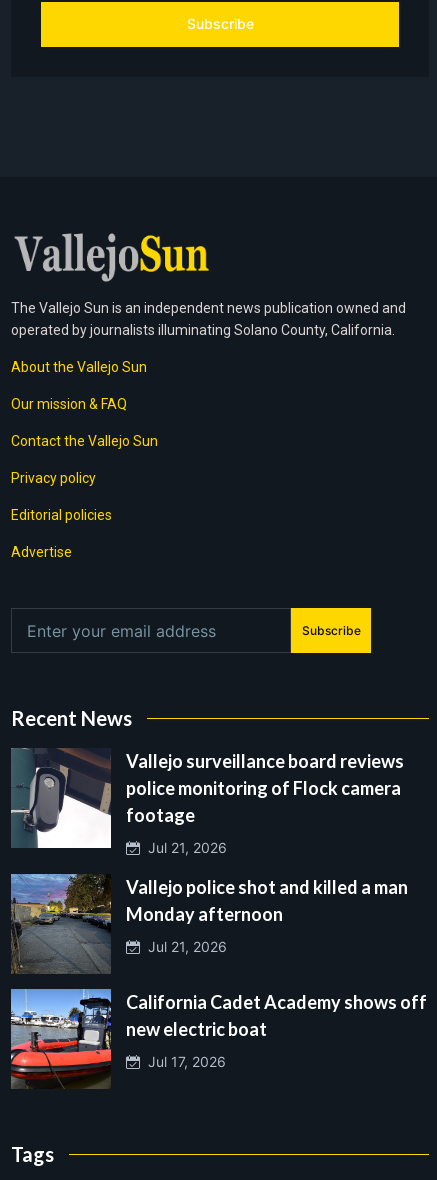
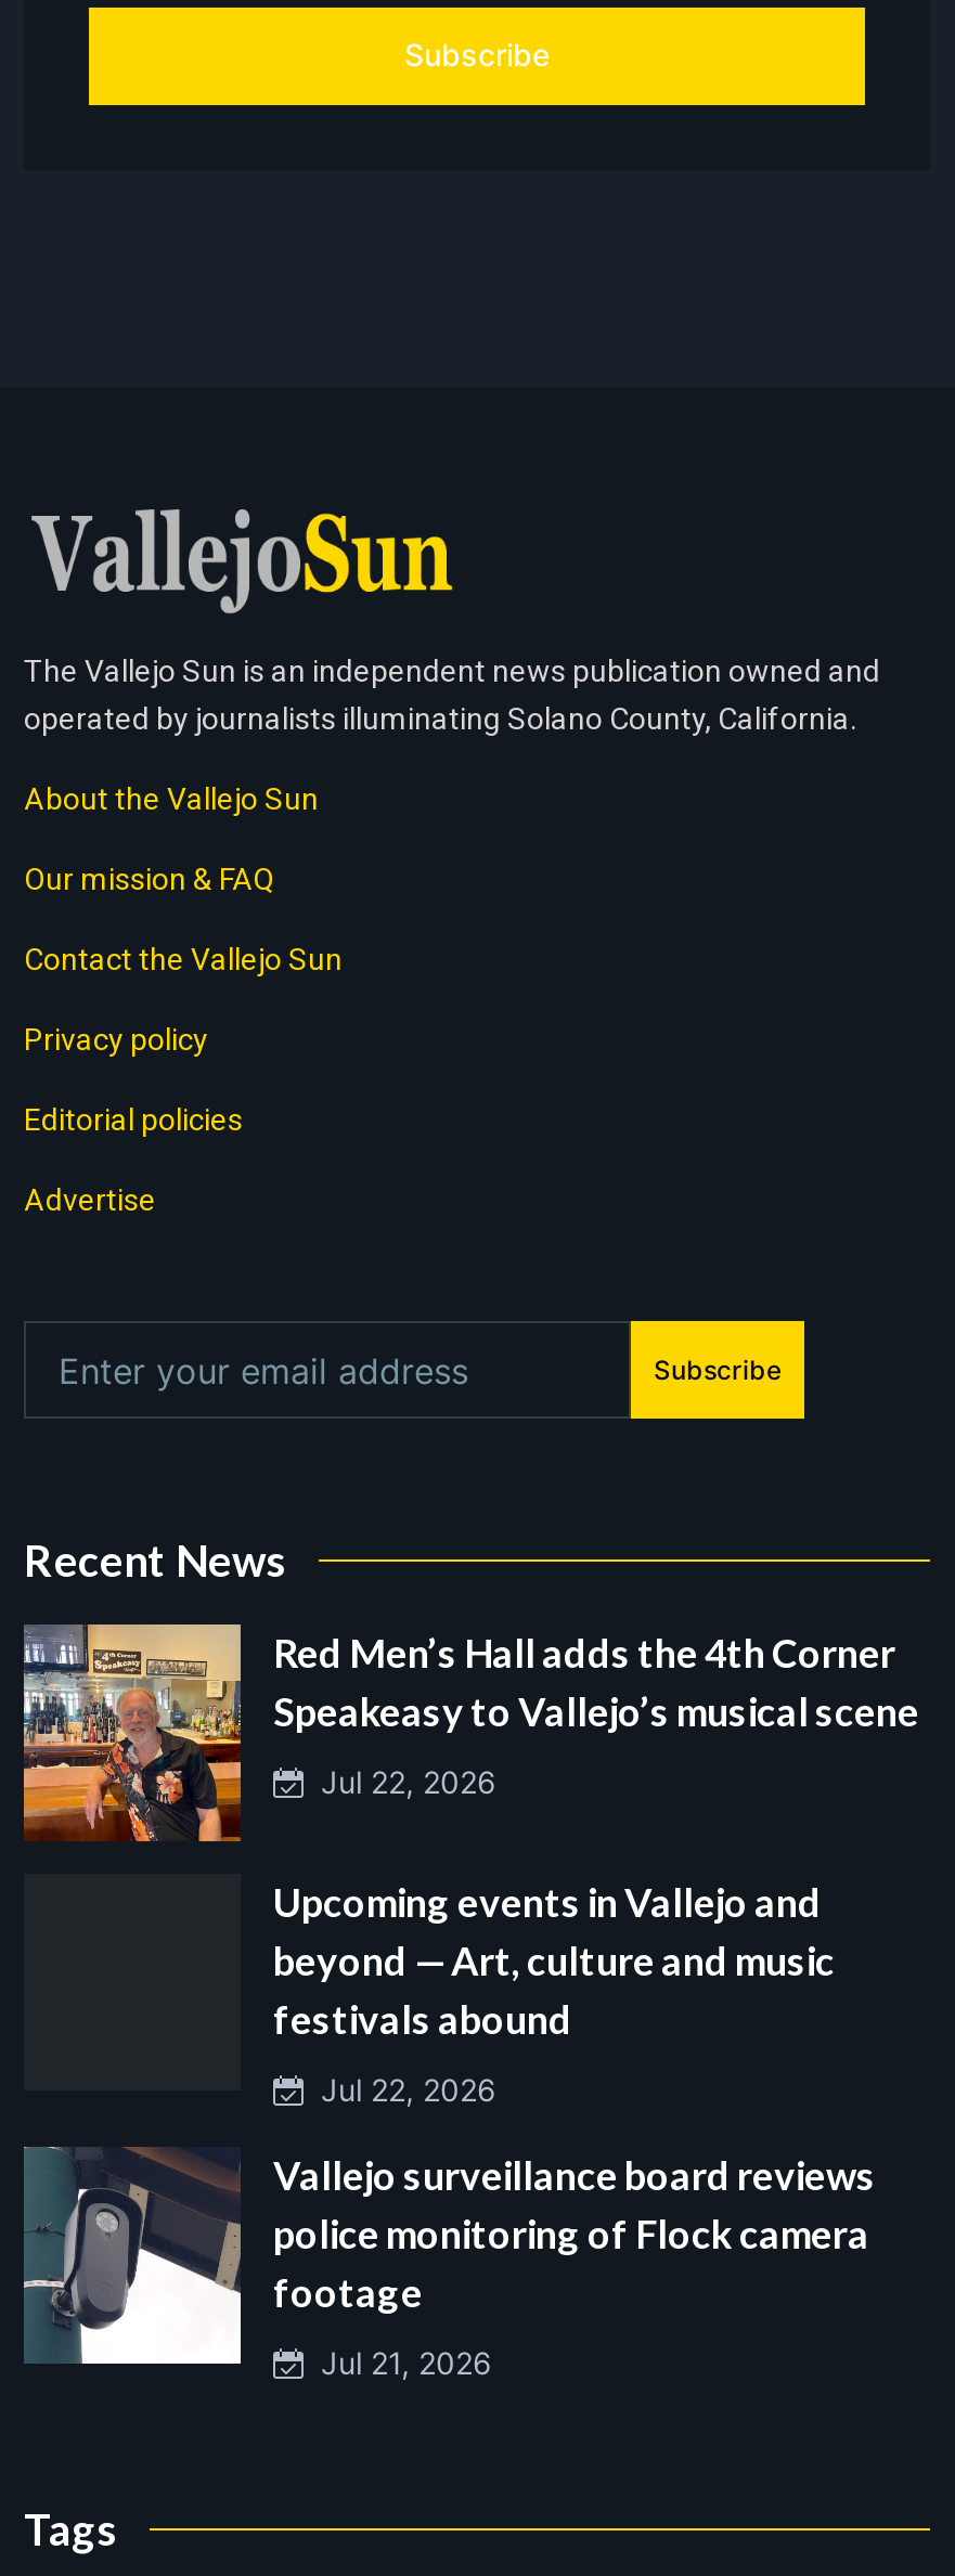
none -> [22,1622,919,2109] [image] | Red Men’s Hall adds the 4th Corner | Speakeasy to Vallejo’s musical scene | Jul 22, 2026 | Upcoming events in Vallejo and | beyond — Art, culture and music | festivals abound | Jul 22, 2026
moved [14,747,404,856] -> [30,2145,876,2382]: [image] | Vallejo surveillance board reviews | police monitoring of Flock camera | footage | Jul 21, 2026
[10,873,427,1070] [image] | Vallejo police shot and killed a man | Monday afternoon | Jul 21, 2026 | California Cadet Academy shows off | new electric boat | Jul 17, 2026 -> none
[11,988,112,1089] [image] -> none

